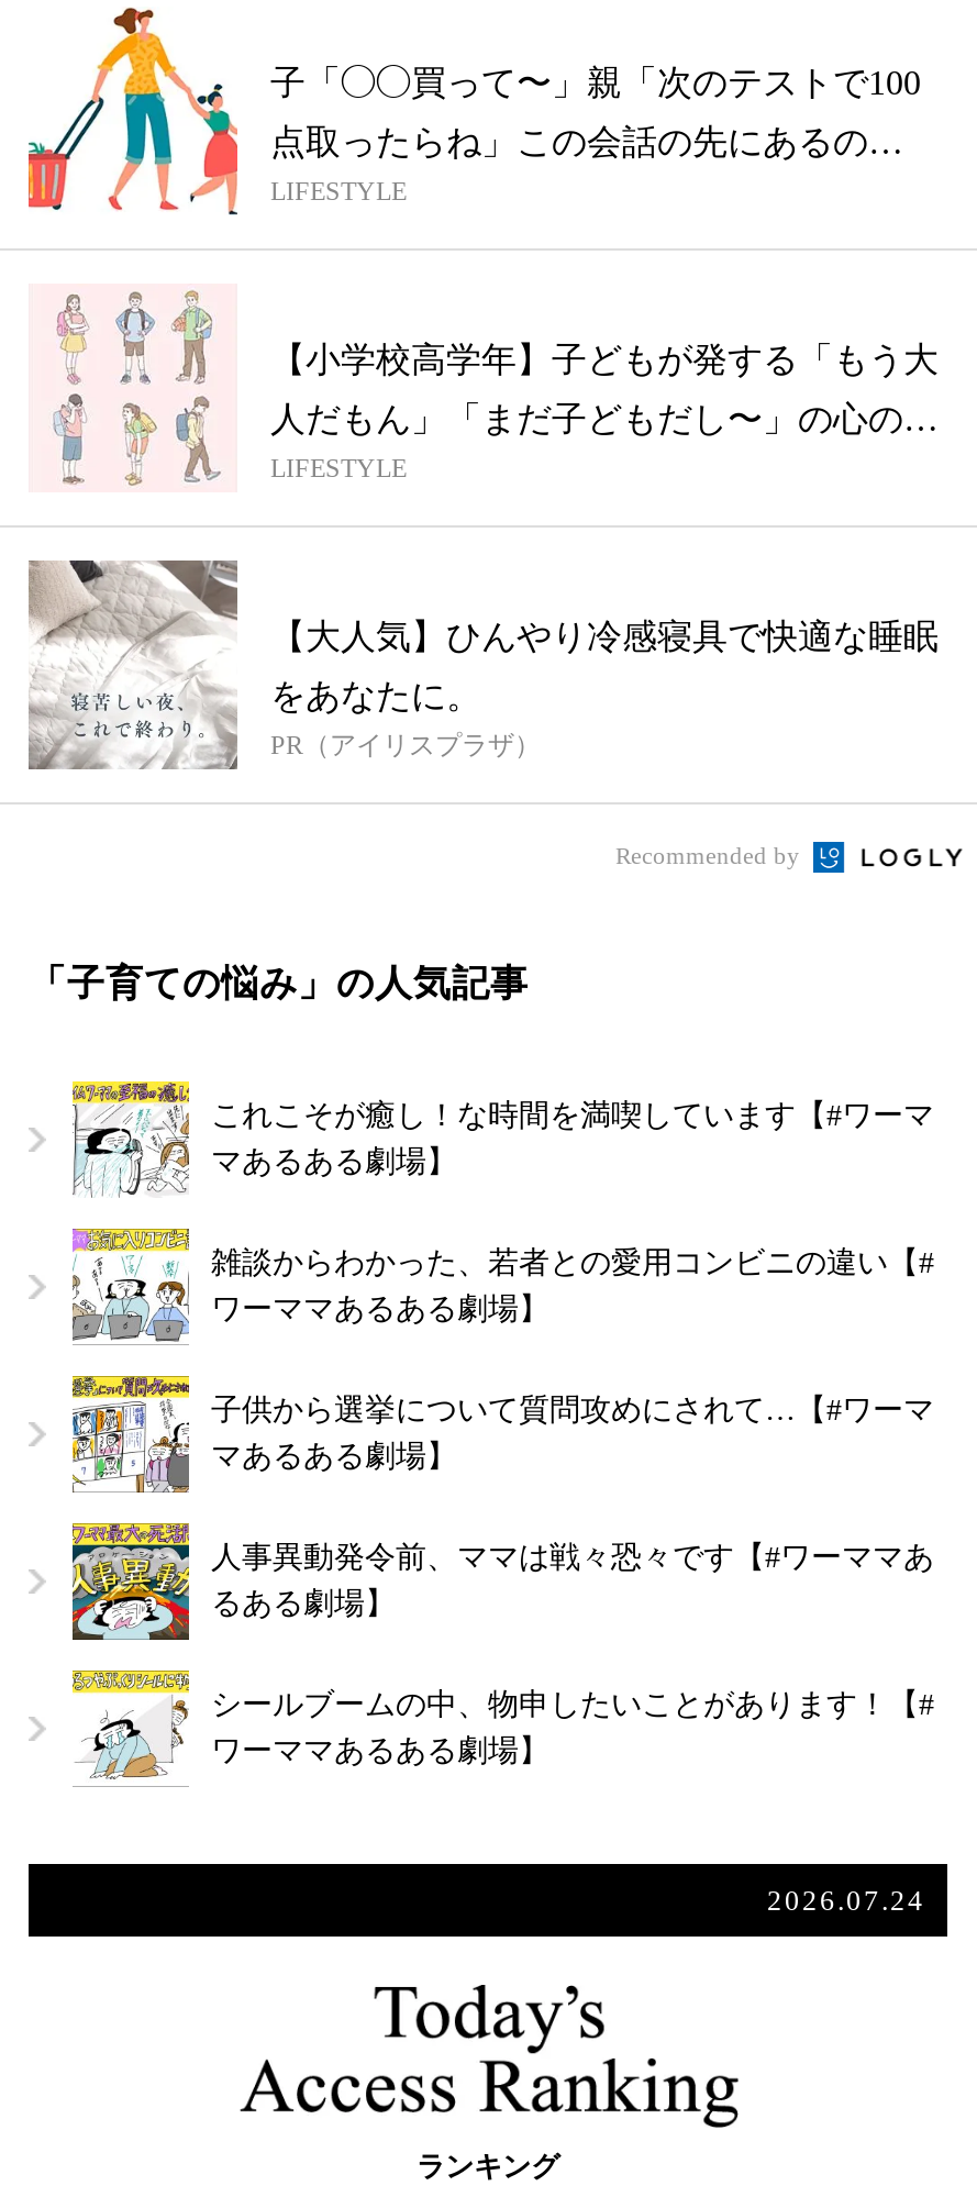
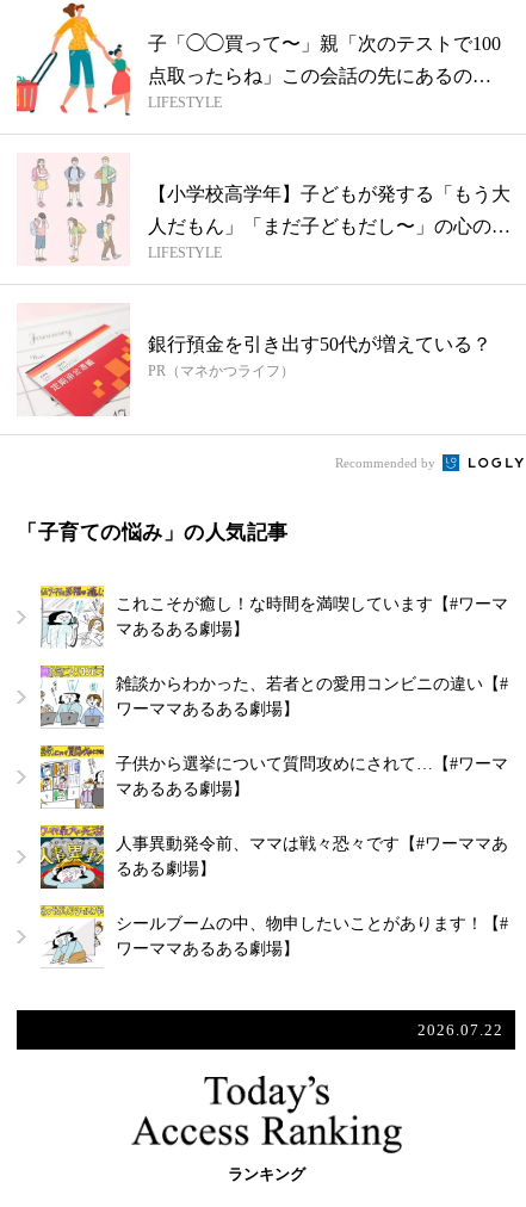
[29,558,939,772] [image] | 【大人気】ひんやり冷感寝具で快適な睡眠 | をあなたに。 | PR（アイリスプラザ） -> [18,303,491,417] [image] | 銀行預金を引き出す50代が増えている？ | PR（マネかつライフ）
[767,1884,925,1917] 2026.07.24 -> [417,1021,503,1039] 2026.07.22

